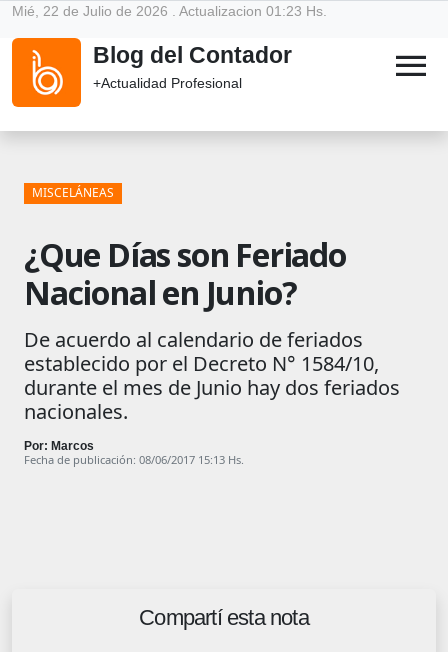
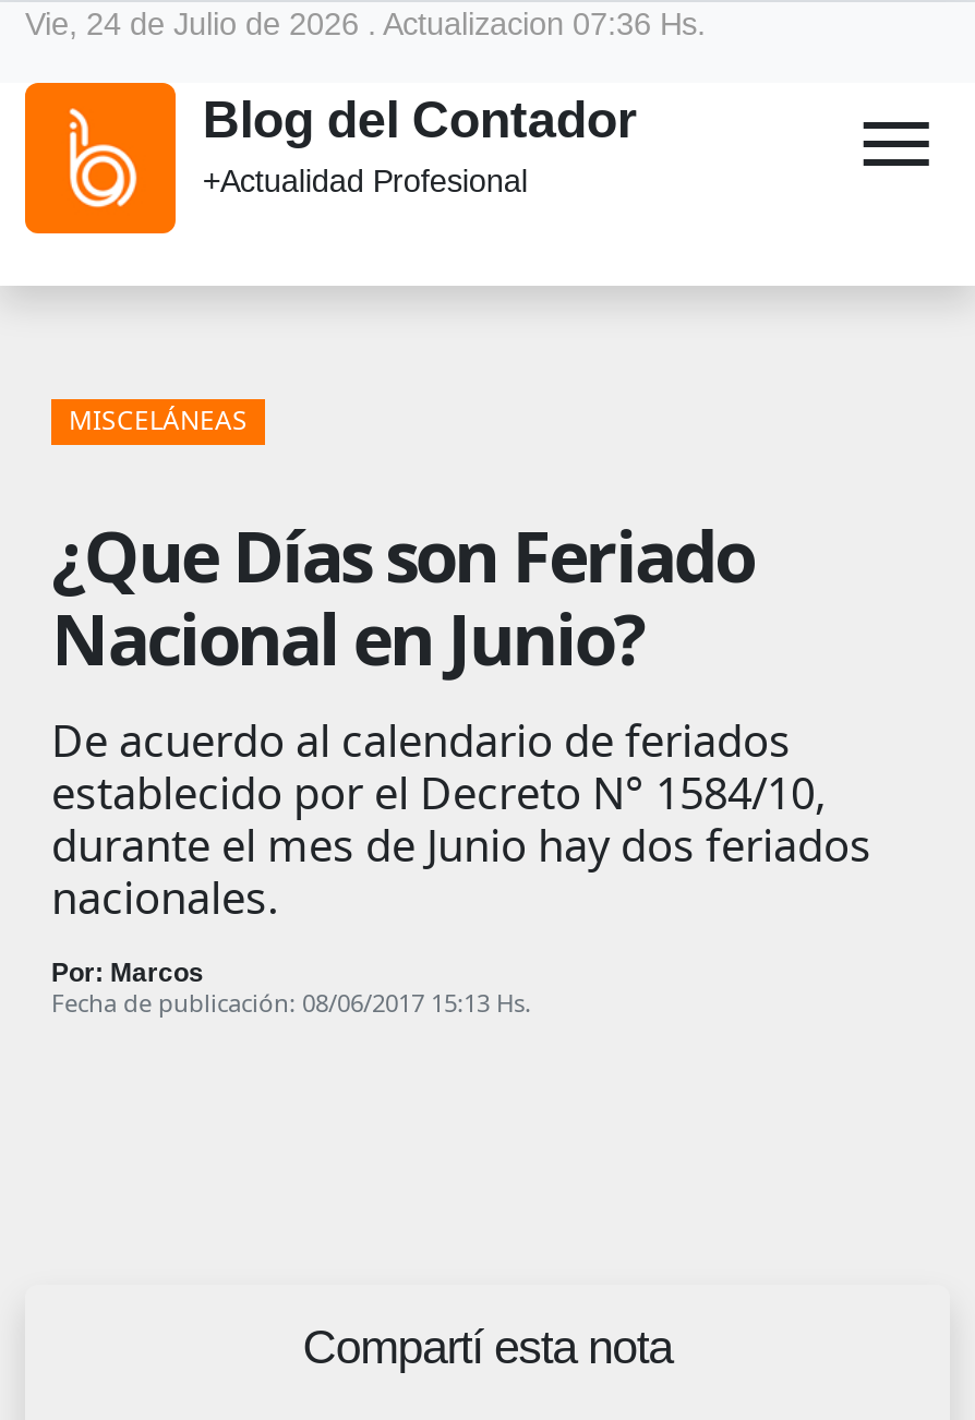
[12,3,327,19] Mié, 22 de Julio de 2026 . Actualizacion 01:23 Hs. -> [25,7,706,41] Vie, 24 de Julio de 2026 . Actualizacion 07:36 Hs.

